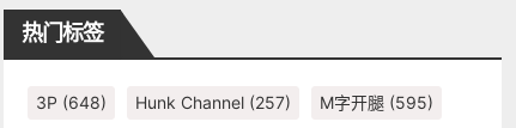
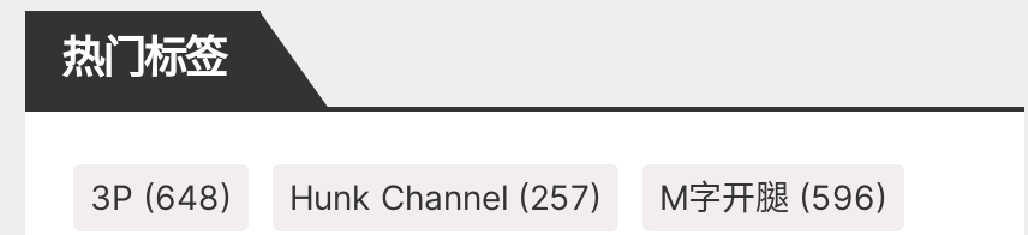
[36,92,433,113] 3P (648) Hunk Channel (257) M字开腿(595) -> [90,176,887,217] 3P (648) Hunk Channel (257) M字开腿(596)

